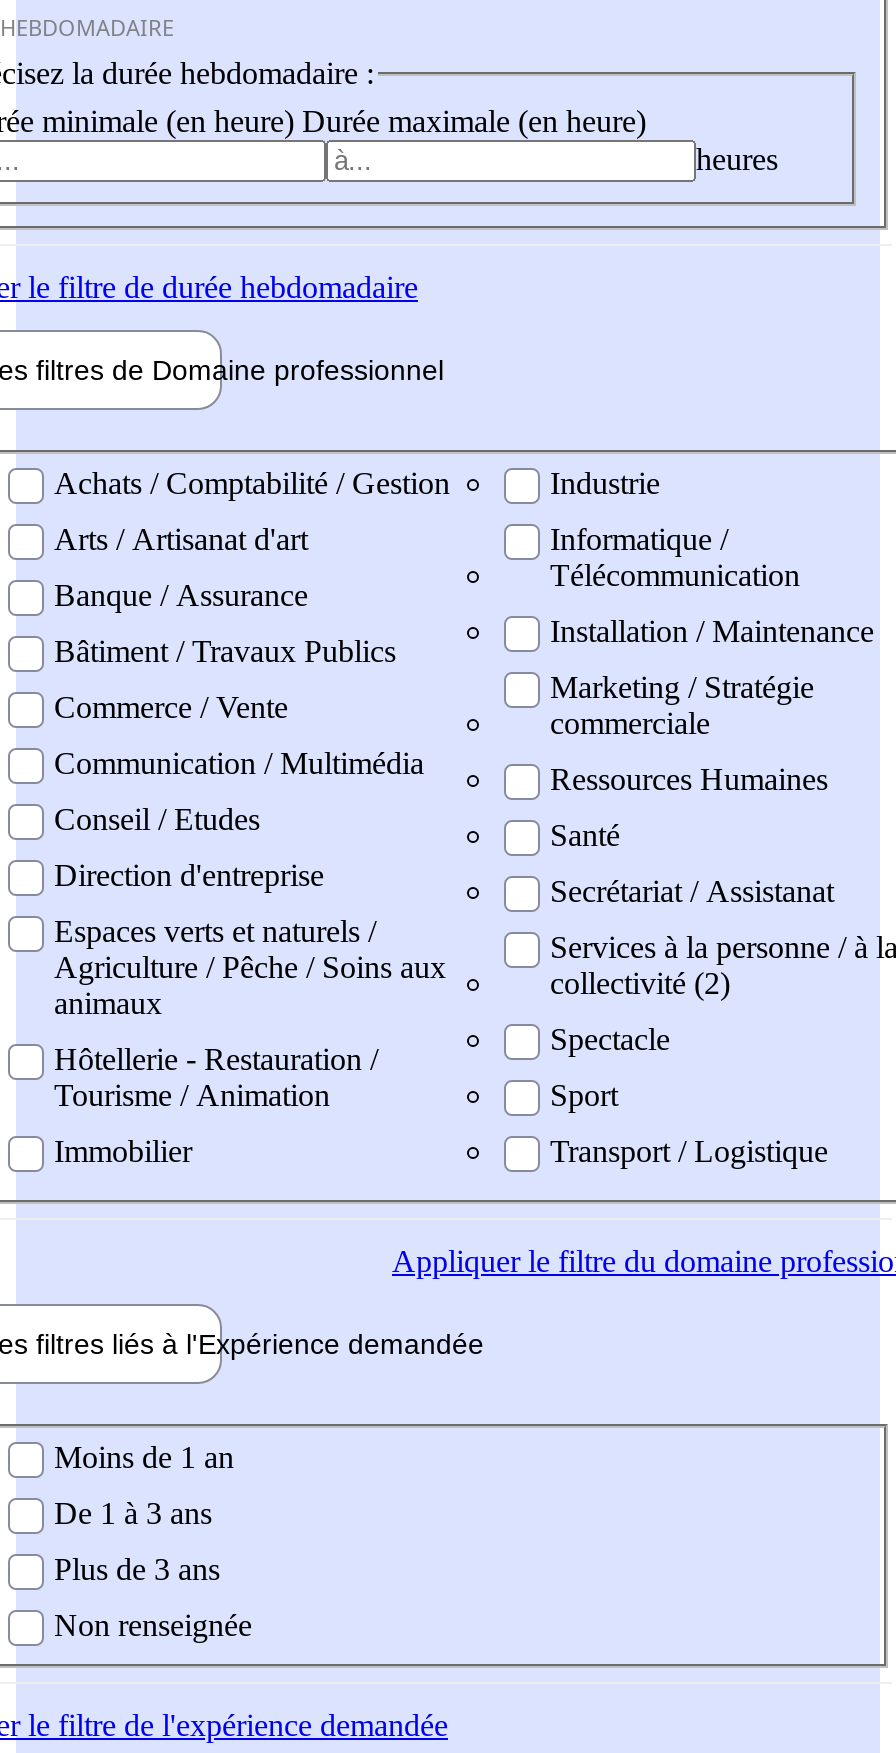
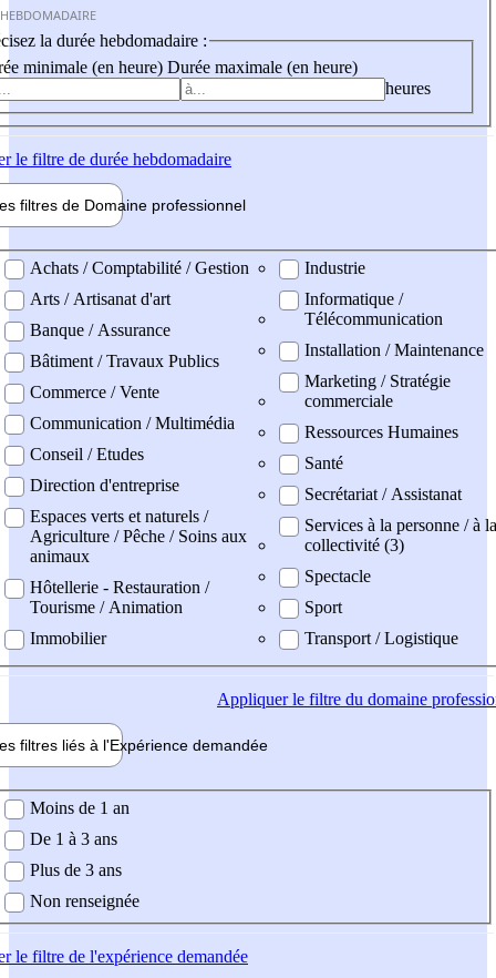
[550,965,730,999] collectivité (2) -> [304,535,404,554] collectivité (3)

